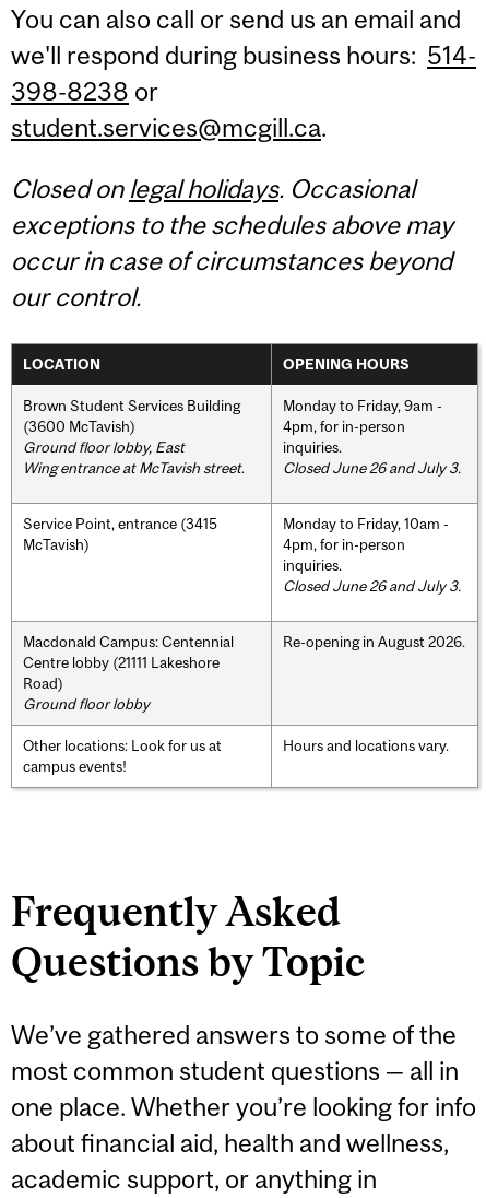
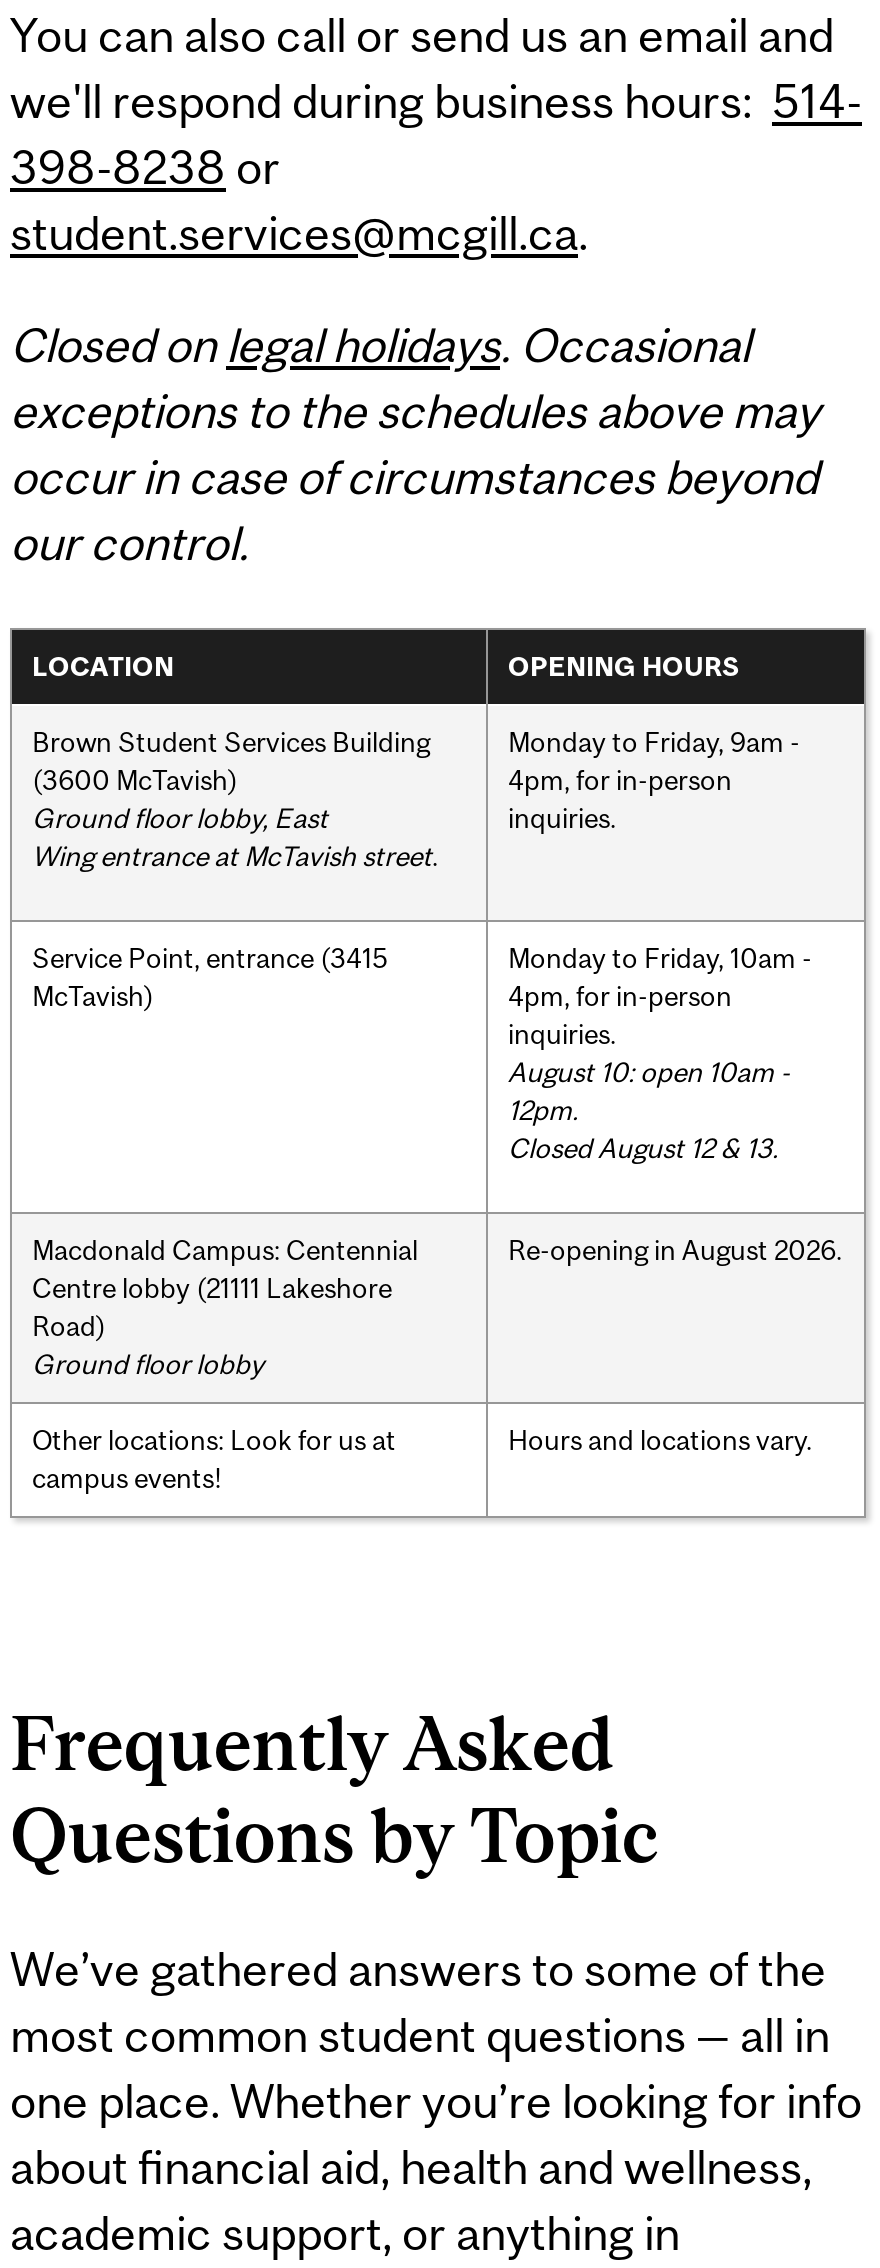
[283,459,461,476] Closed June 26 and July 3. -> none
[283,577,461,594] Closed June 26 and July 3. -> [508,1055,790,1163] August 10: open 10am - | 12pm. | Closed August 12 & 13.

